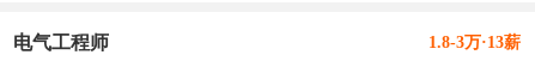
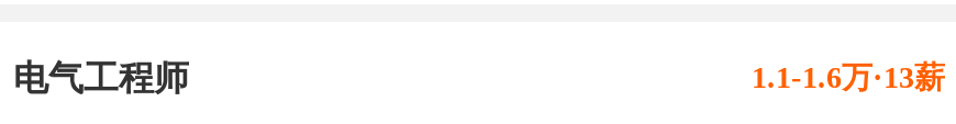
[428,33,521,51] 1.8-3万·13薪 -> [752,61,945,94] 1.1-1.6万·13薪

